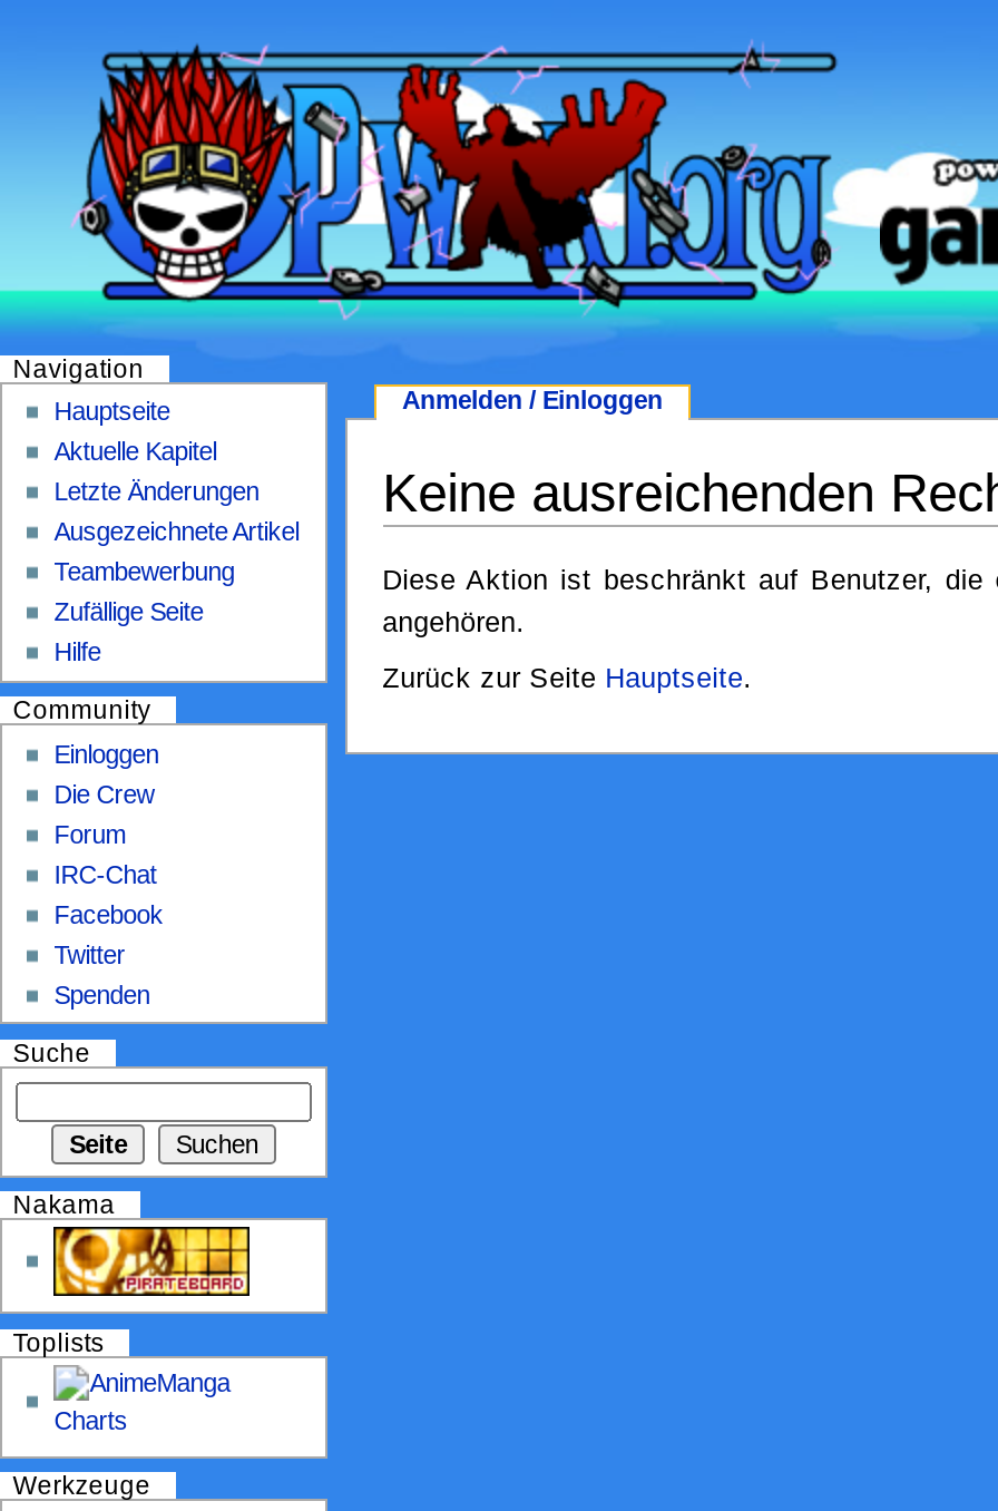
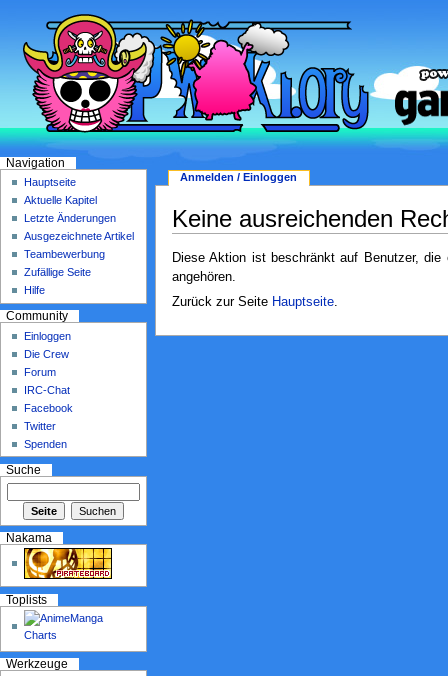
[51,37,838,320] [image] -> [22,13,375,140] [image]

